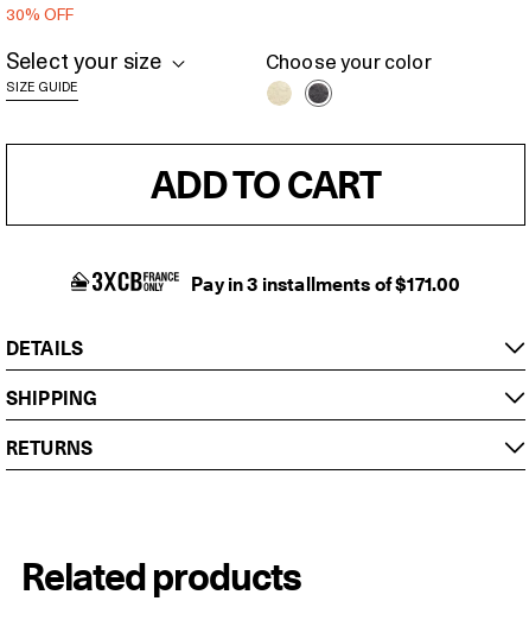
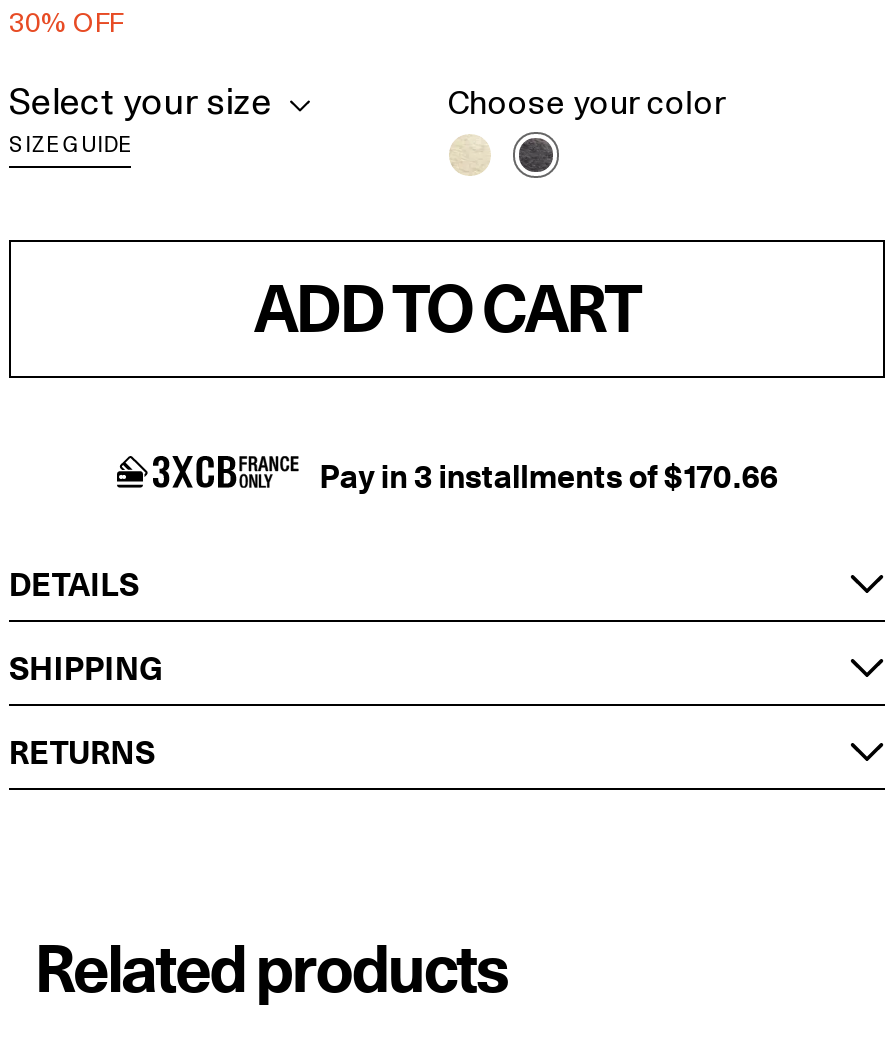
[191,271,461,297] Pay in 3 installments of $171.00 -> [320,455,778,499] Pay in 3 installments of $170.66

